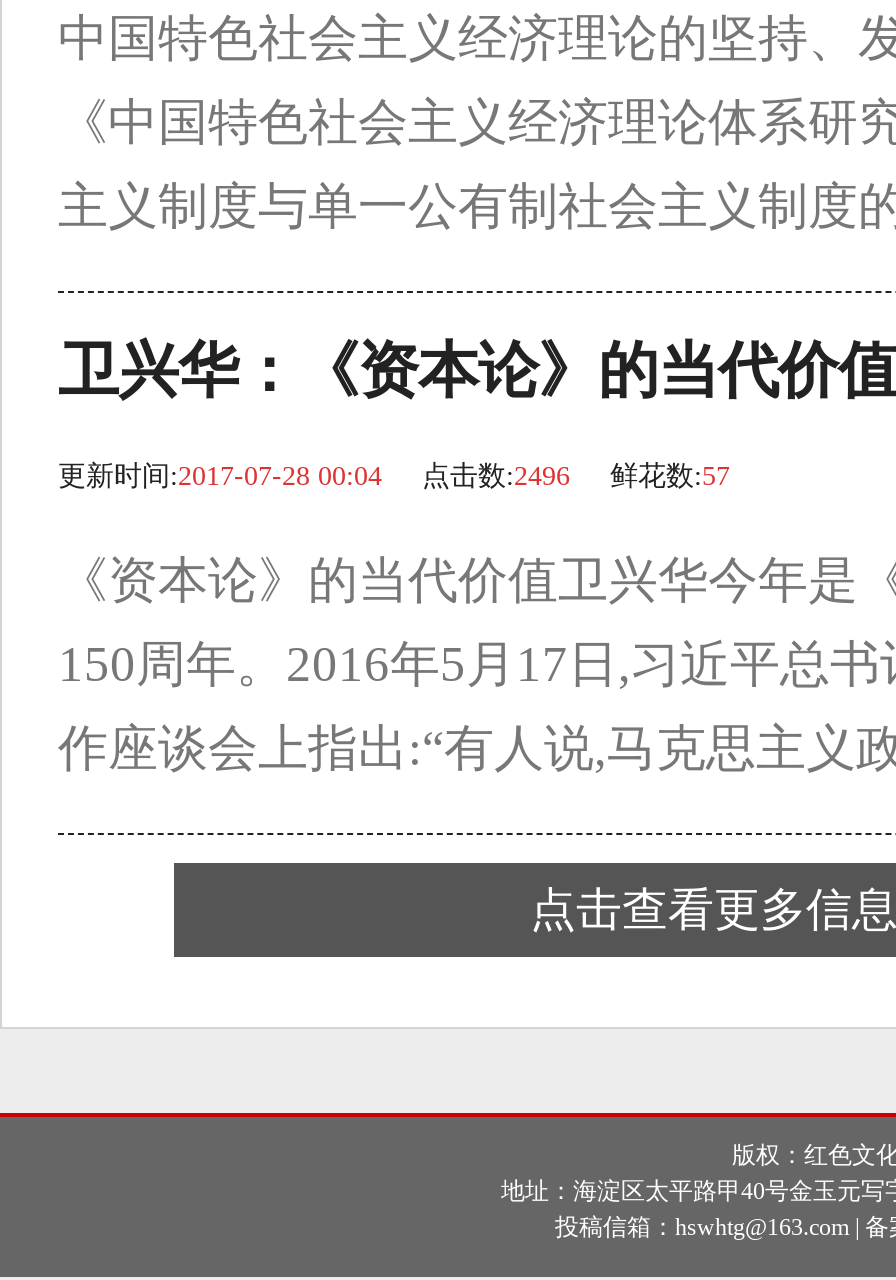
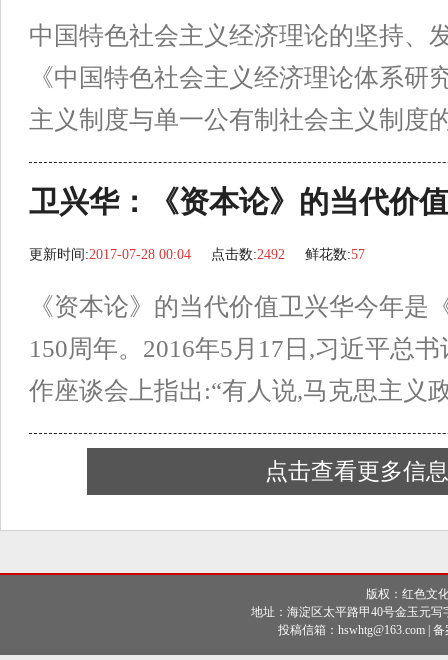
[58,461,730,491] 更新时间:2017-07-28 00:04 点击数:2496 鲜花数:57 -> [29,247,365,262] 更新时间:2017-07-28 00:04 点击数:2492 鲜花数:57

